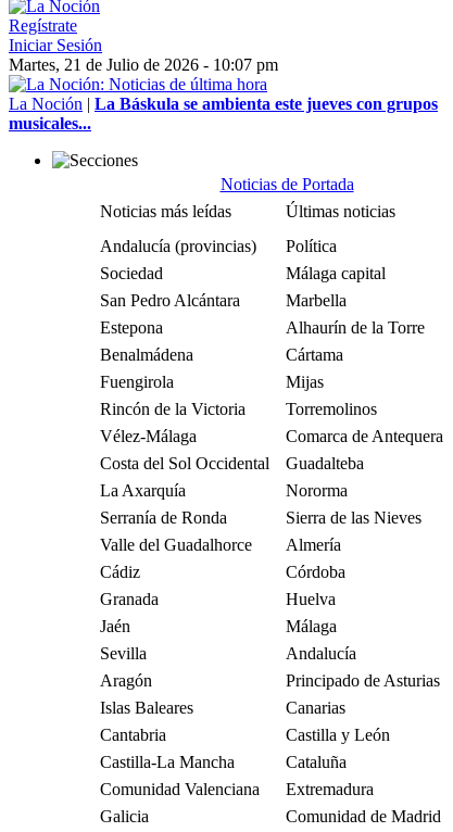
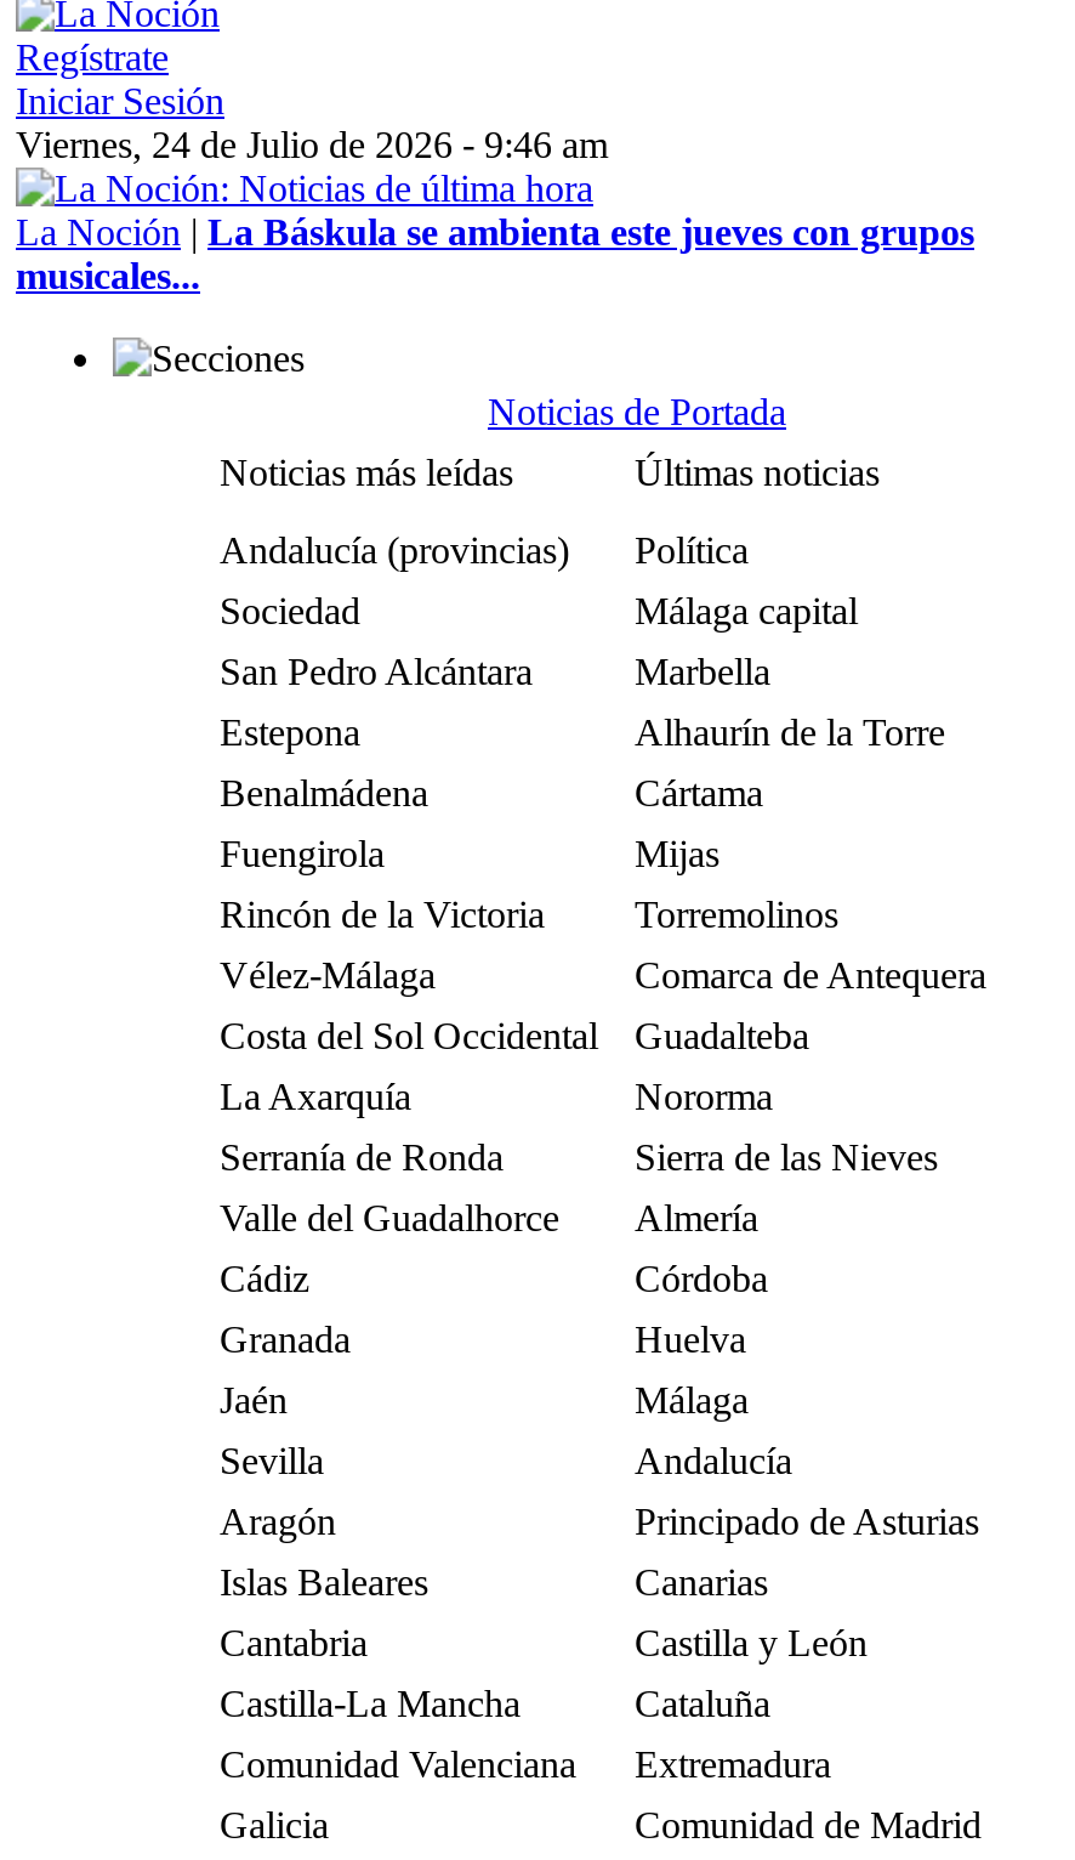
[9,55,278,74] Martes, 21 de Julio de 2026 - 10:07 pm -> [16,124,608,165] Viernes, 24 de Julio de 2026 - 9:46 am

